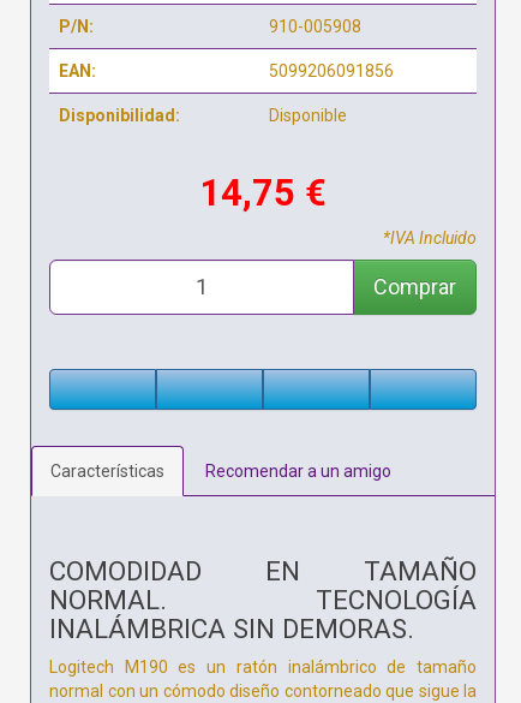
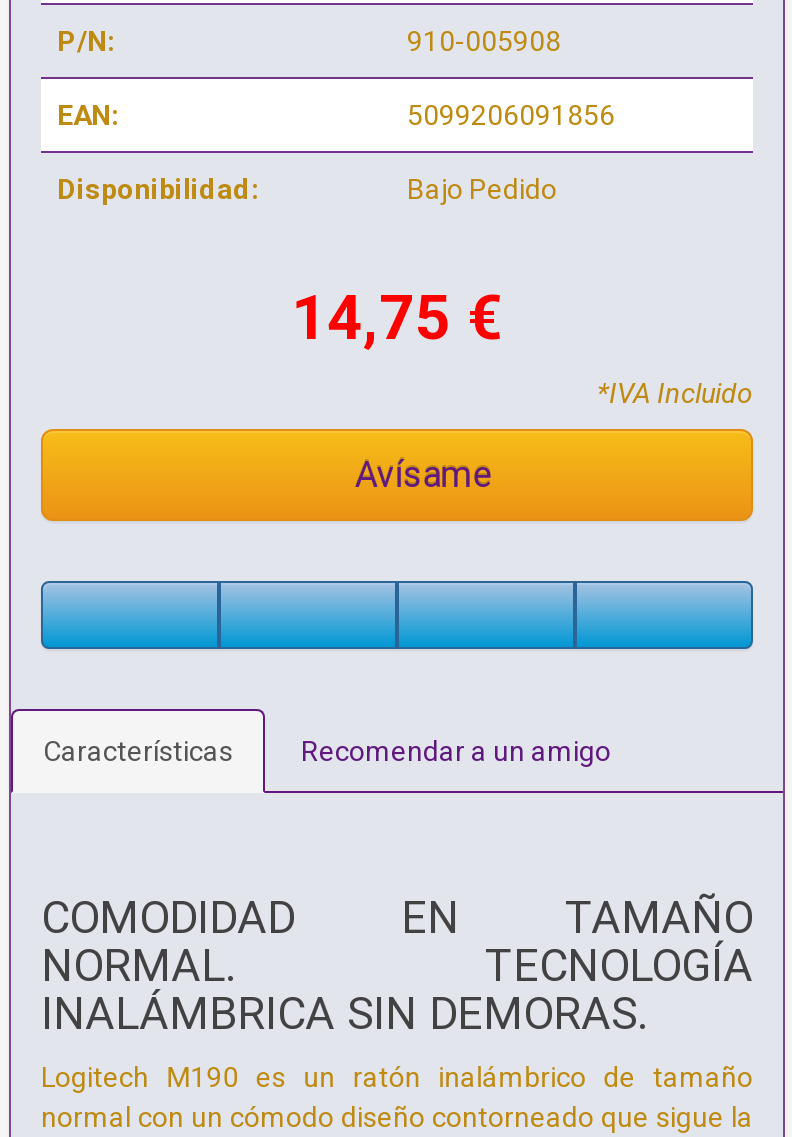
[269,105,347,125] Disponible -> [407,172,557,204] Bajo Pedido
[373,274,456,299] Comprar -> [347,452,493,494] Avísame

